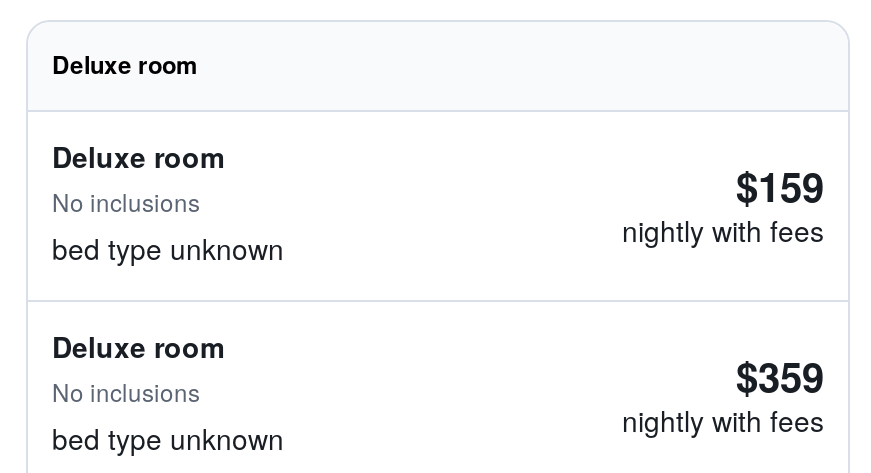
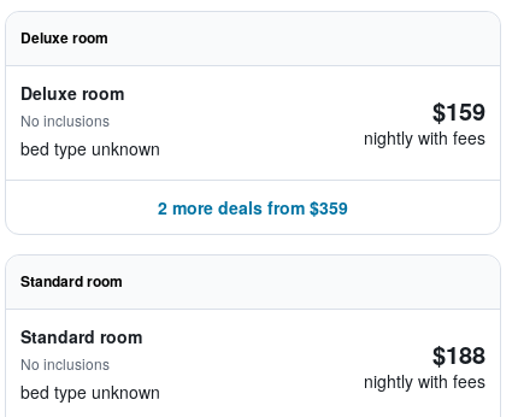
[52,326,224,366] Deluxe room -> [20,195,348,348] 2 more deals from $359 | Standard room | Standard room
[736,346,824,404] $359 -> [432,336,485,371] $188

